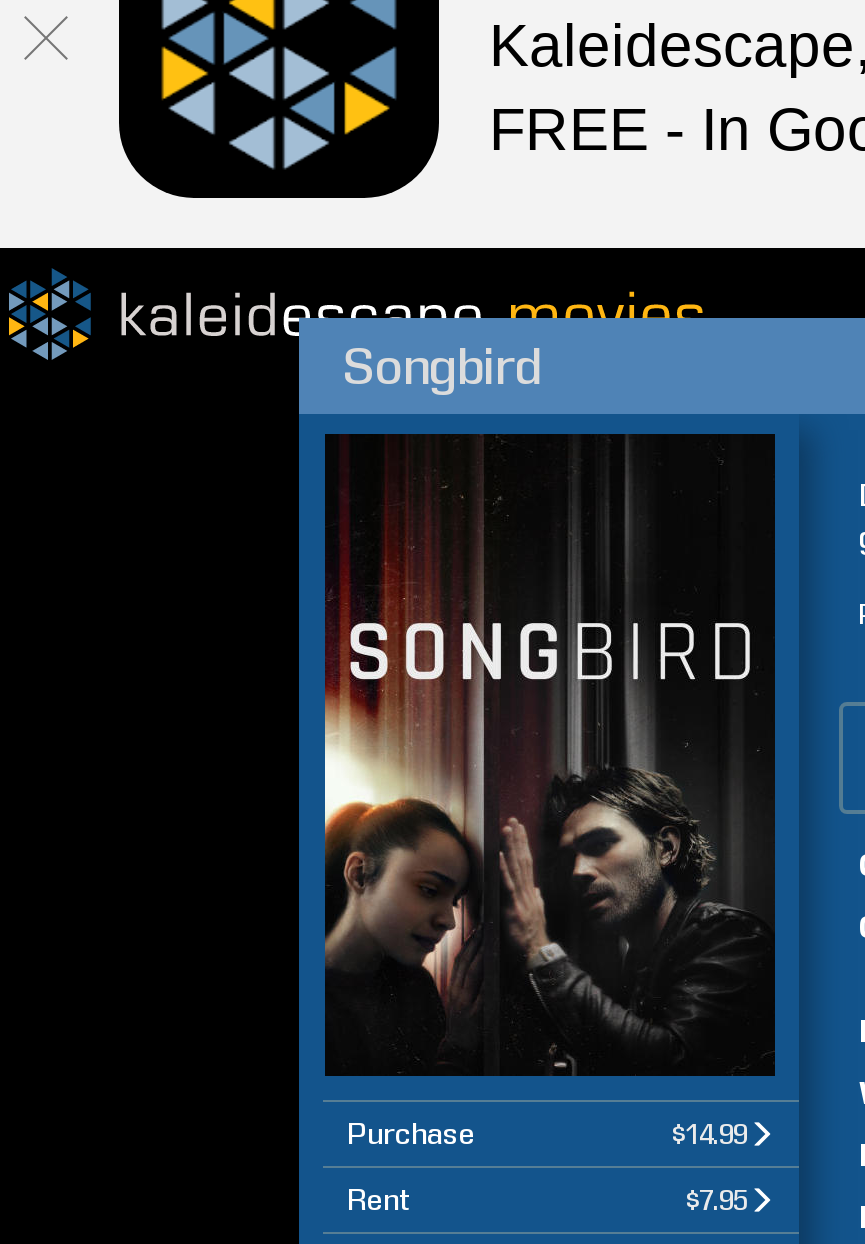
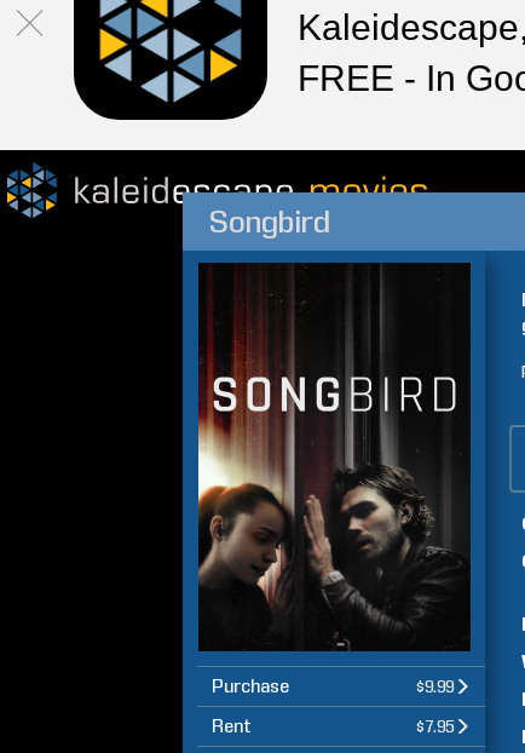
[671,1118,747,1150] $14.99 -> [416,677,454,696] $9.99

